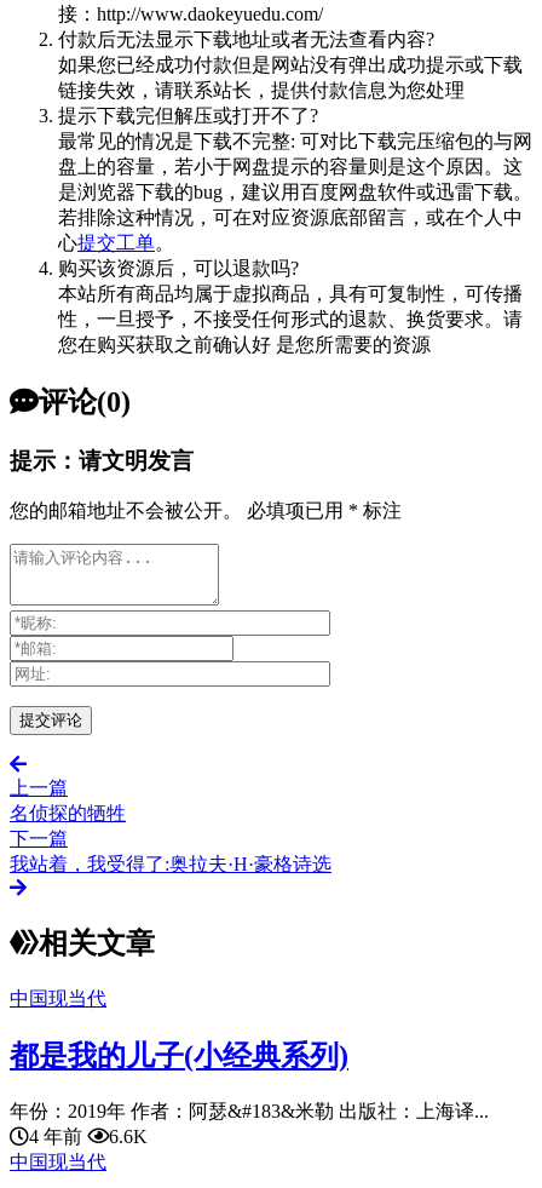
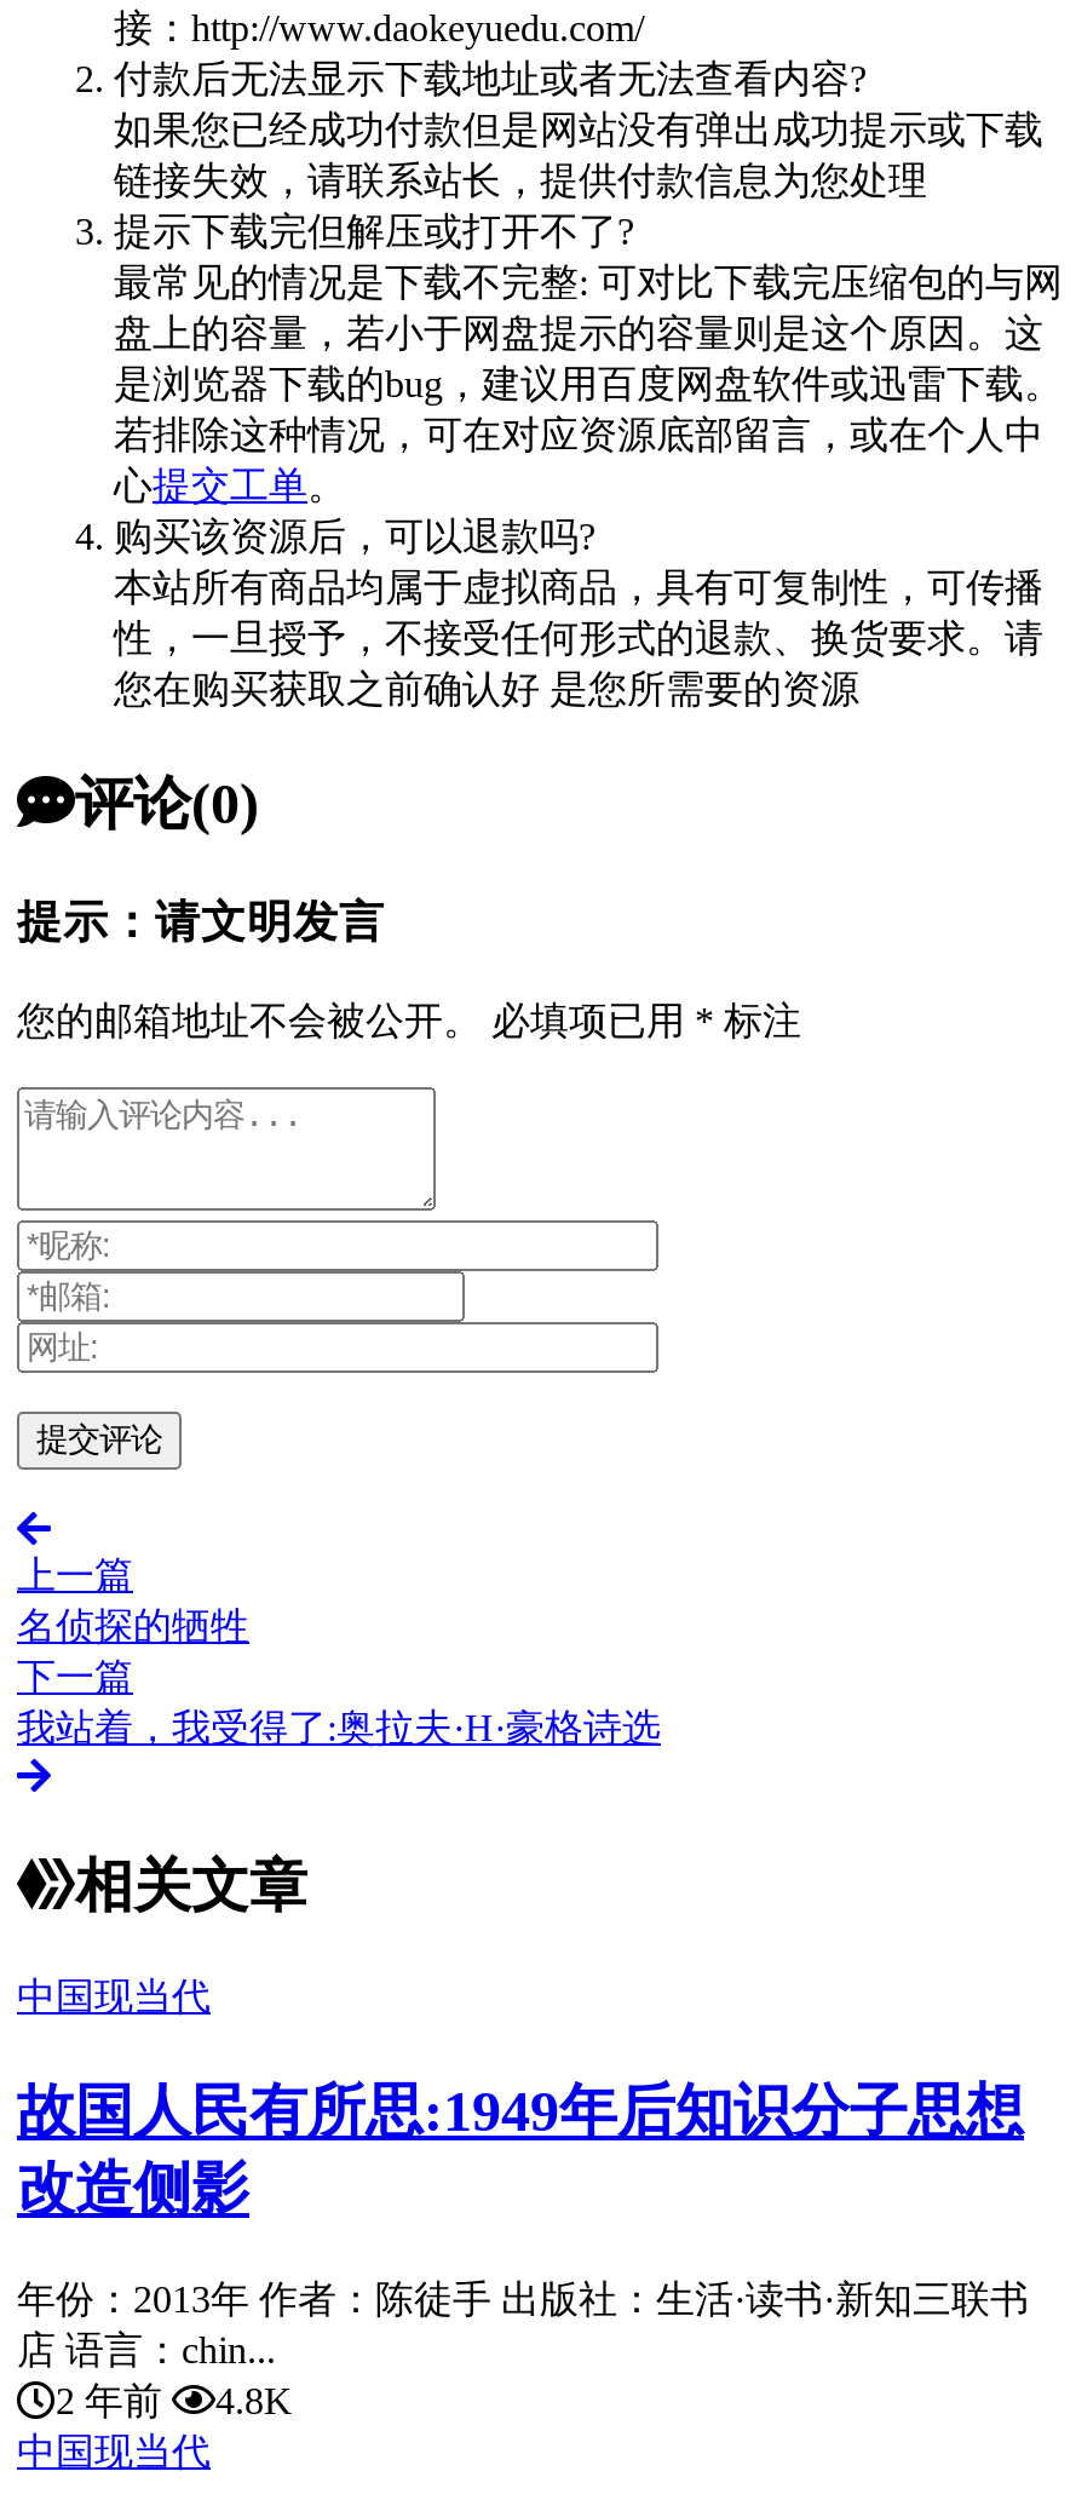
[10,1040,348,1072] 都是我的儿子(小经典系列) -> [17,2080,1024,2221] 故国人民有所思:1949年后知识分子思想 | 改造侧影
[10,1101,489,1147] 年份：2019年 作者：阿瑟&#183&米勒 出版社：上海译... | 4 年前 | 6.6K -> [17,2278,1029,2421] 年份：2013年 作者：陈徒手 出版社：生活·读书·新知三联书 | 店 语言：chin... | 2 年前 | 4.8K

